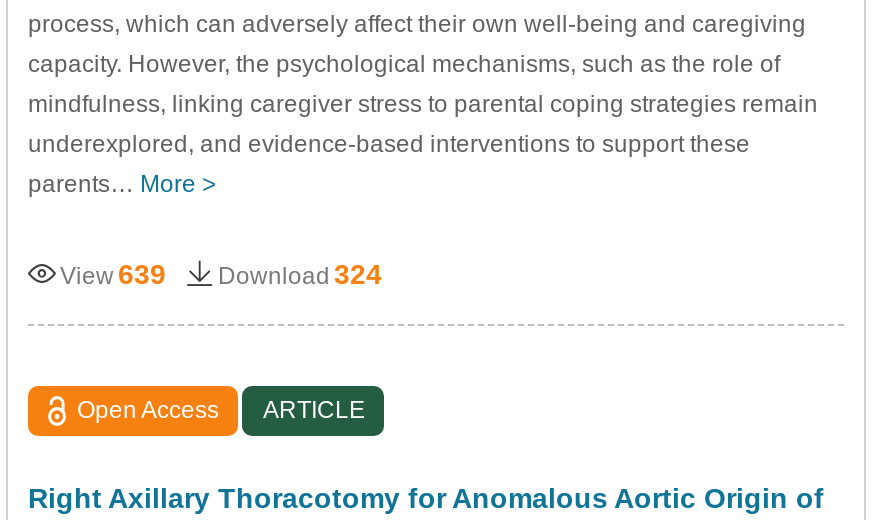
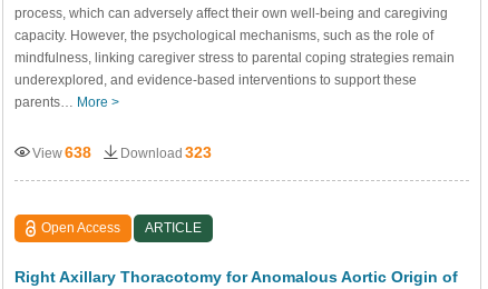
[60,257,166,289] View 639 -> [32,143,91,161] View 638
[218,257,382,289] Download 324 -> [120,143,212,161] Download 323

